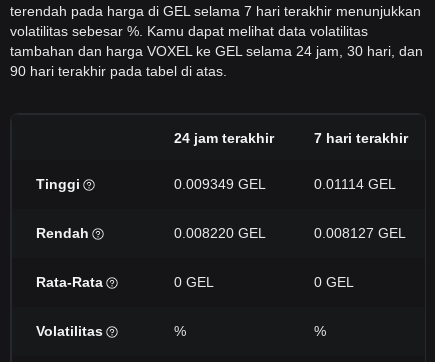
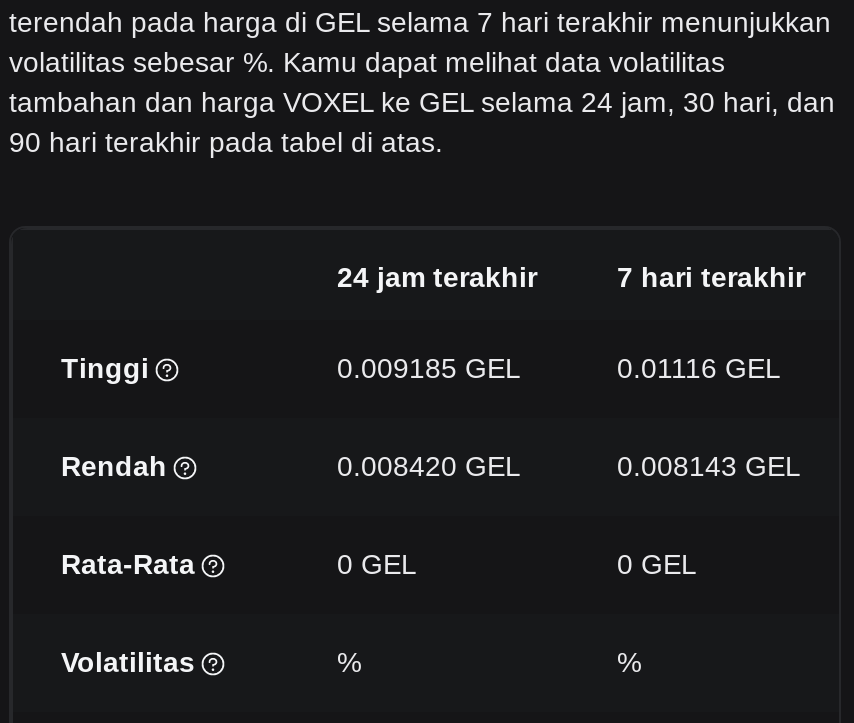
[174,176,266,192] 0.009349 GEL -> [337,352,521,384] 0.009185 GEL
[314,176,396,192] 0.01114 GEL -> [617,352,781,384] 0.01116 GEL
[174,225,266,241] 0.008220 GEL -> [337,450,521,482] 0.008420 GEL
[314,225,406,241] 0.008127 GEL -> [617,450,801,482] 0.008143 GEL

